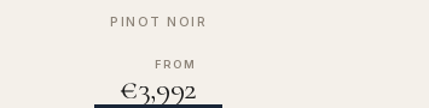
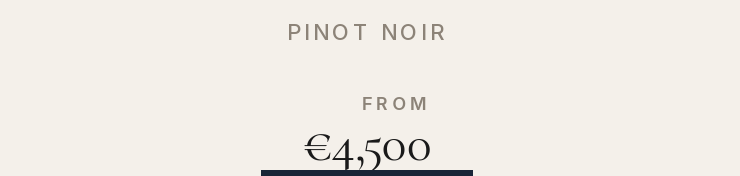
[120,70,197,107] €3,992 -> [302,112,432,174] €4,500

